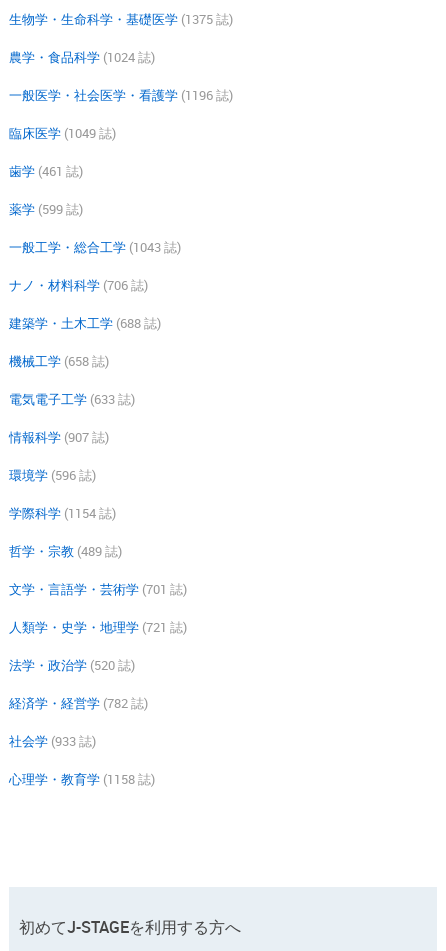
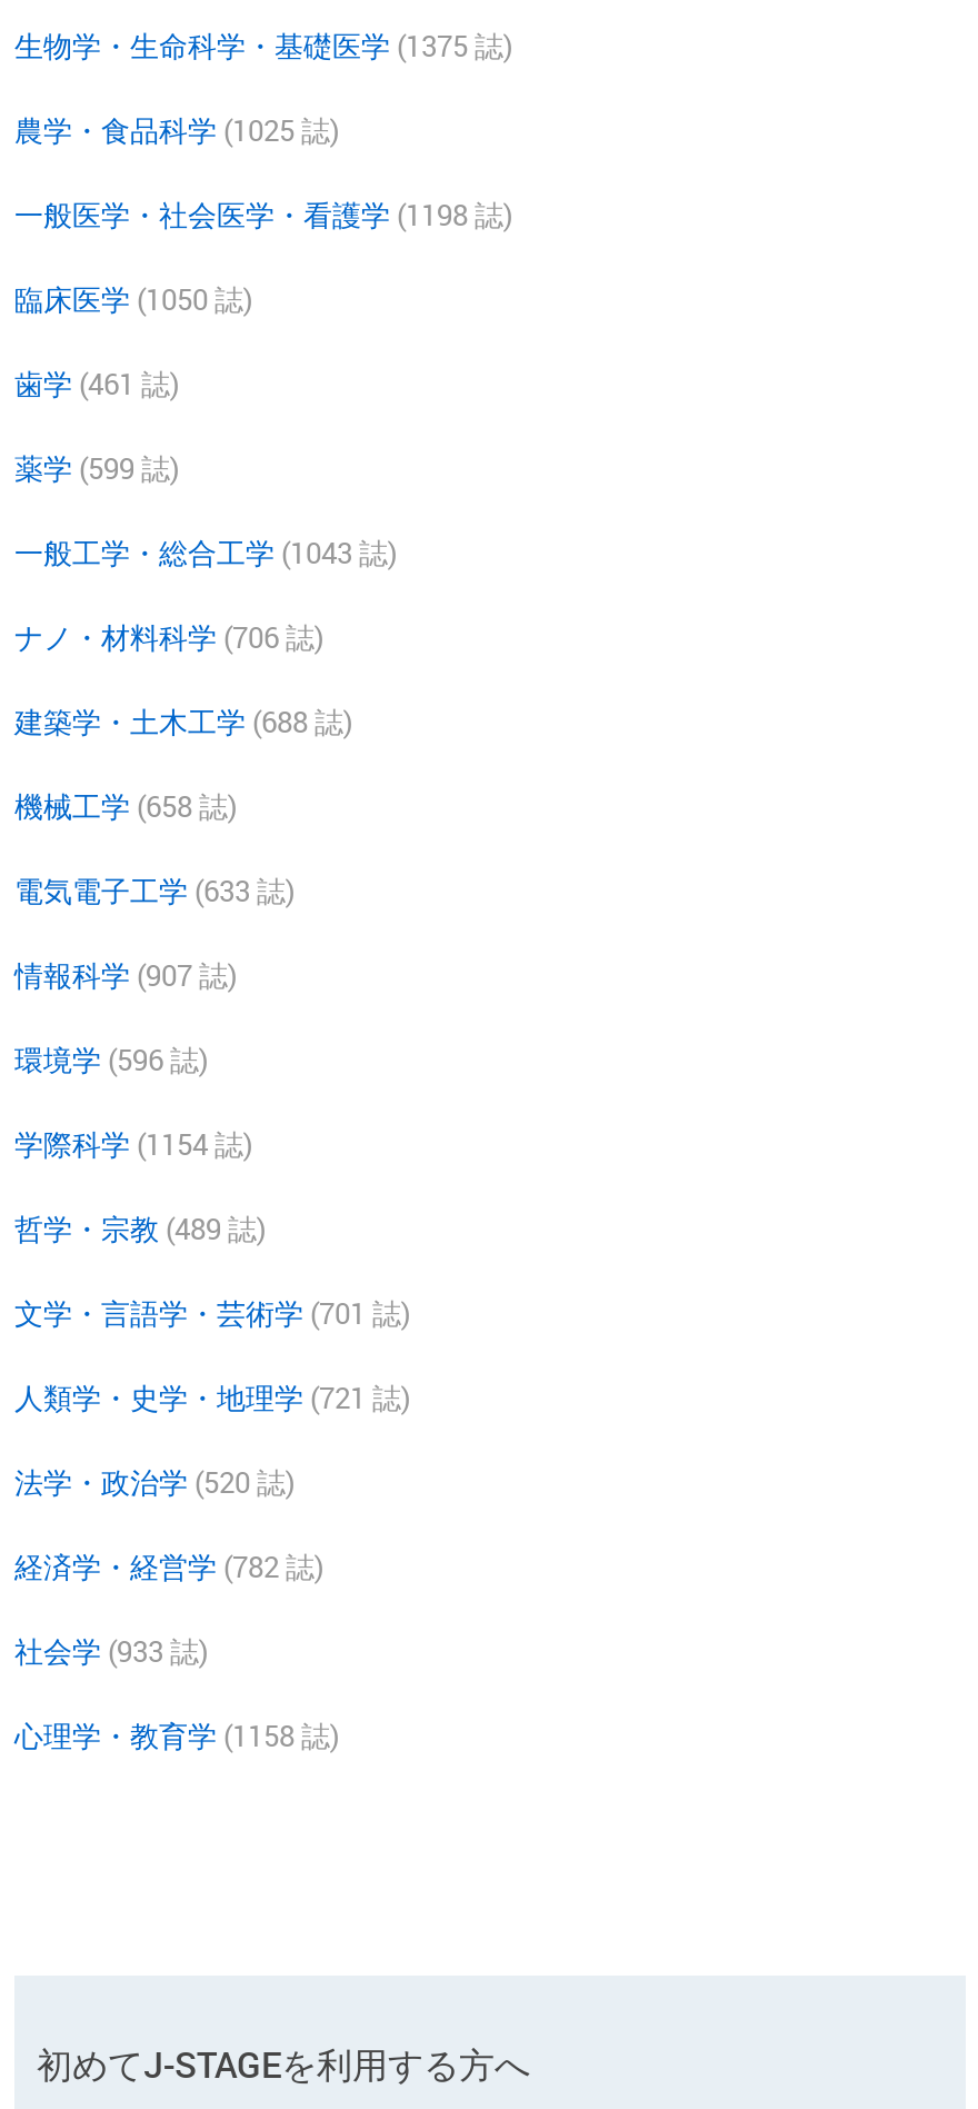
[9,48,155,66] 農学・食品科学 (1024 誌) -> [14,110,339,150] 農学・食品科学 (1025 誌)
[9,86,233,104] 一般医学・社会医学・看護学 (1196 誌) -> [14,195,512,235] 一般医学・社会医学・看護学 (1198 誌)
[9,124,116,142] 臨床医学 (1049 誌) -> [14,279,252,319] 臨床医学 (1050 誌)

